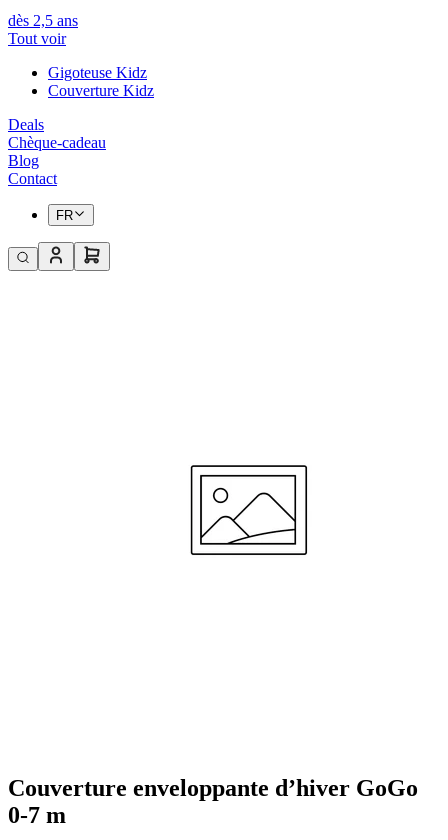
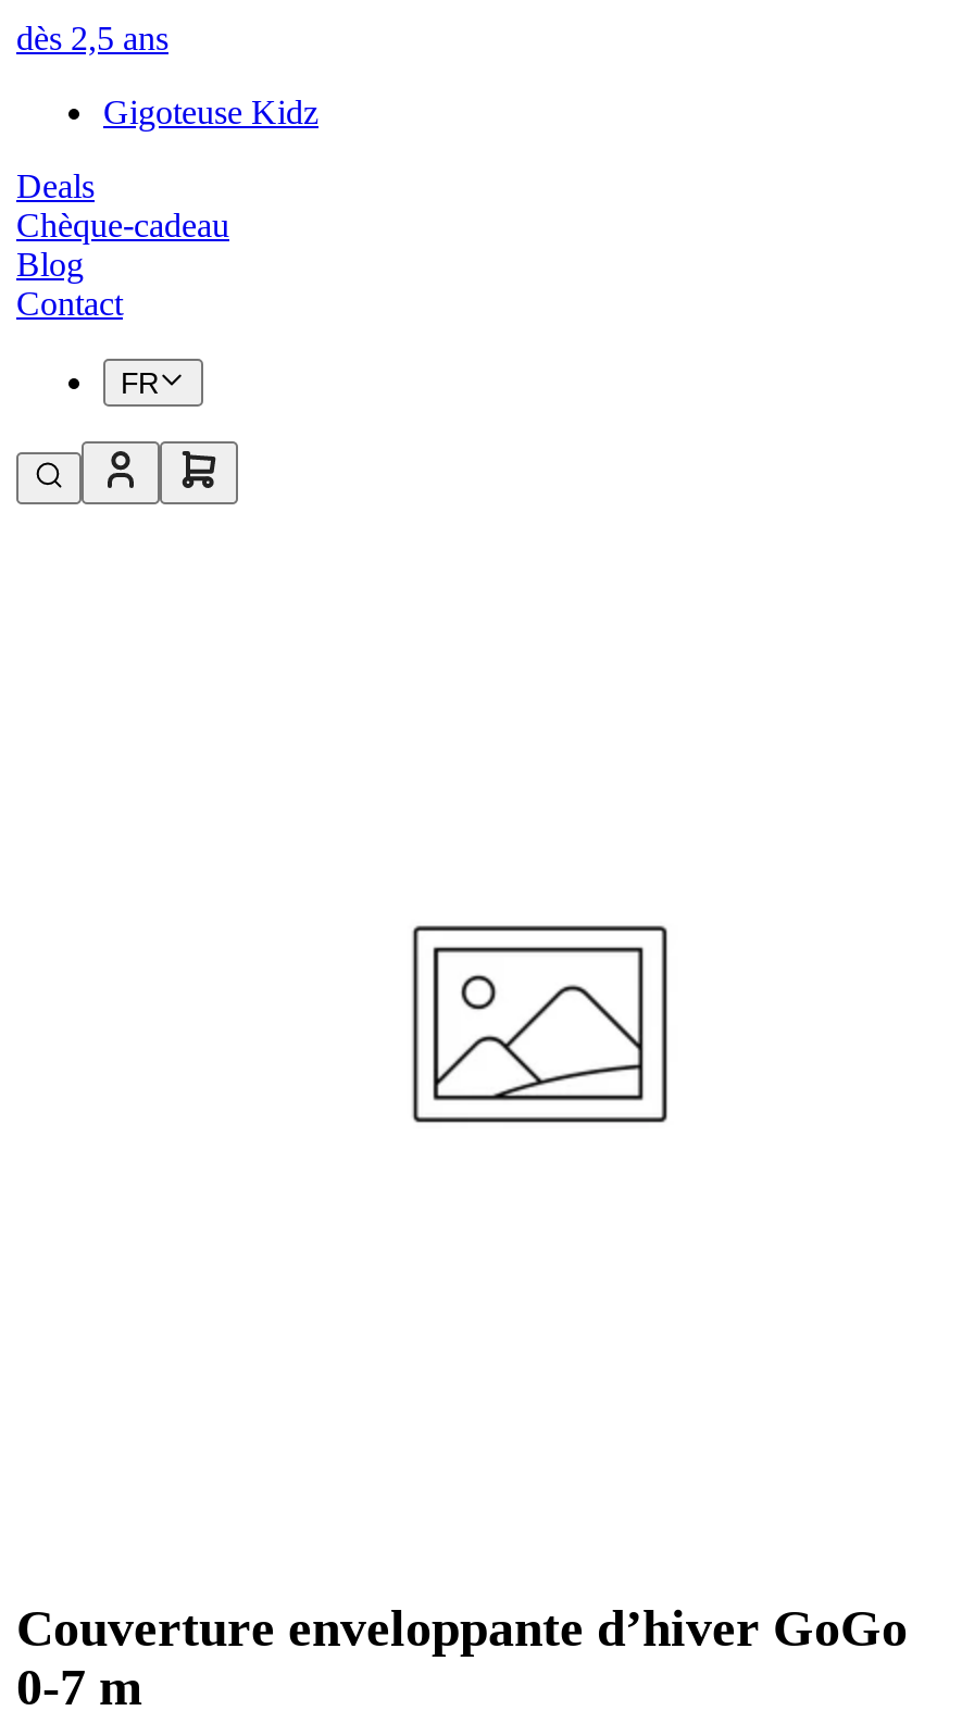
[8,30,66,47] Tout voir -> none
[48,82,154,99] Couverture Kidz -> none

